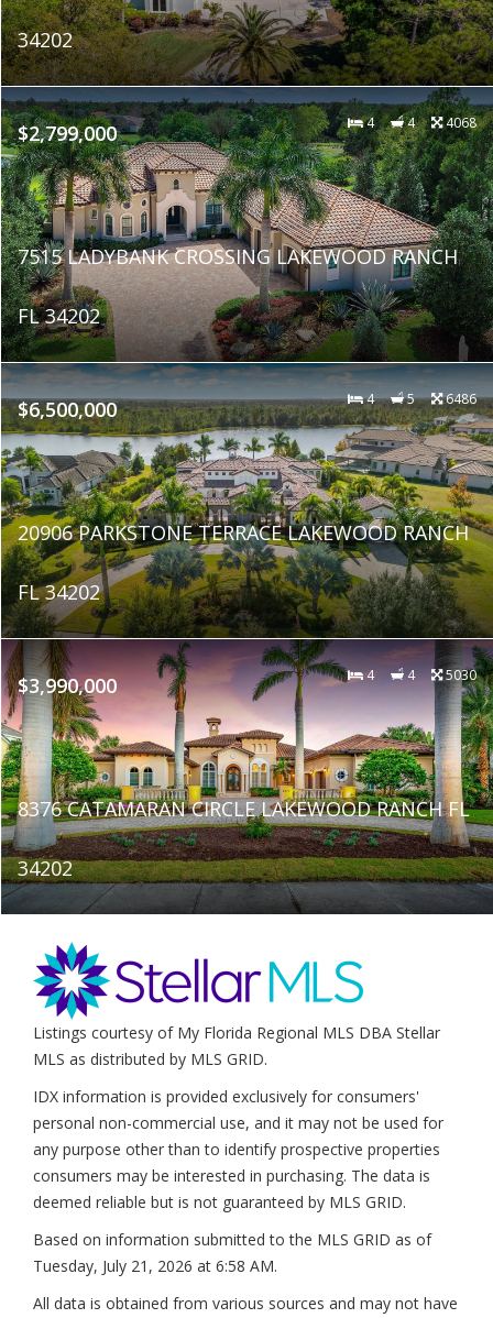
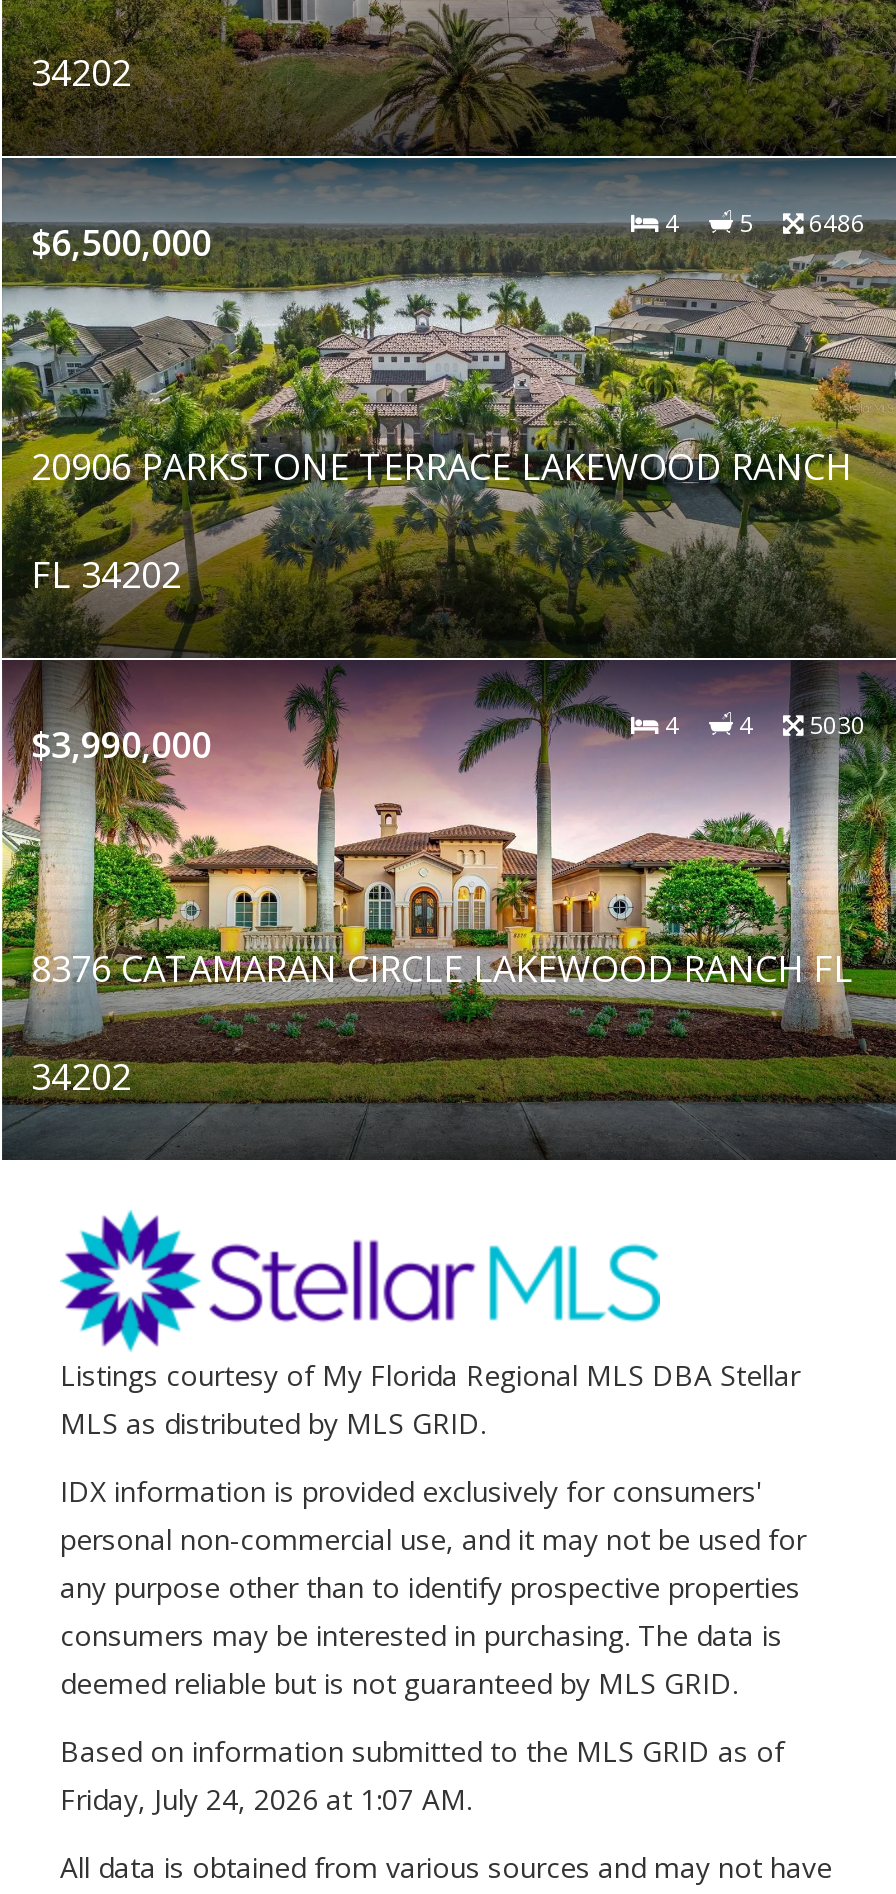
[3,88,490,360] [image] | $2,799,000 | 4 | 4 | 4068 -> none
[17,243,457,328] 7515 LADYBANK CROSSING LAKEWOOD RANCH | FL 34202 -> none
[33,1255,277,1276] Tuesday, July 21, 2026 at 6:58 AM. -> [60,1780,472,1818] Friday, July 24, 2026 at 1:07 AM.

